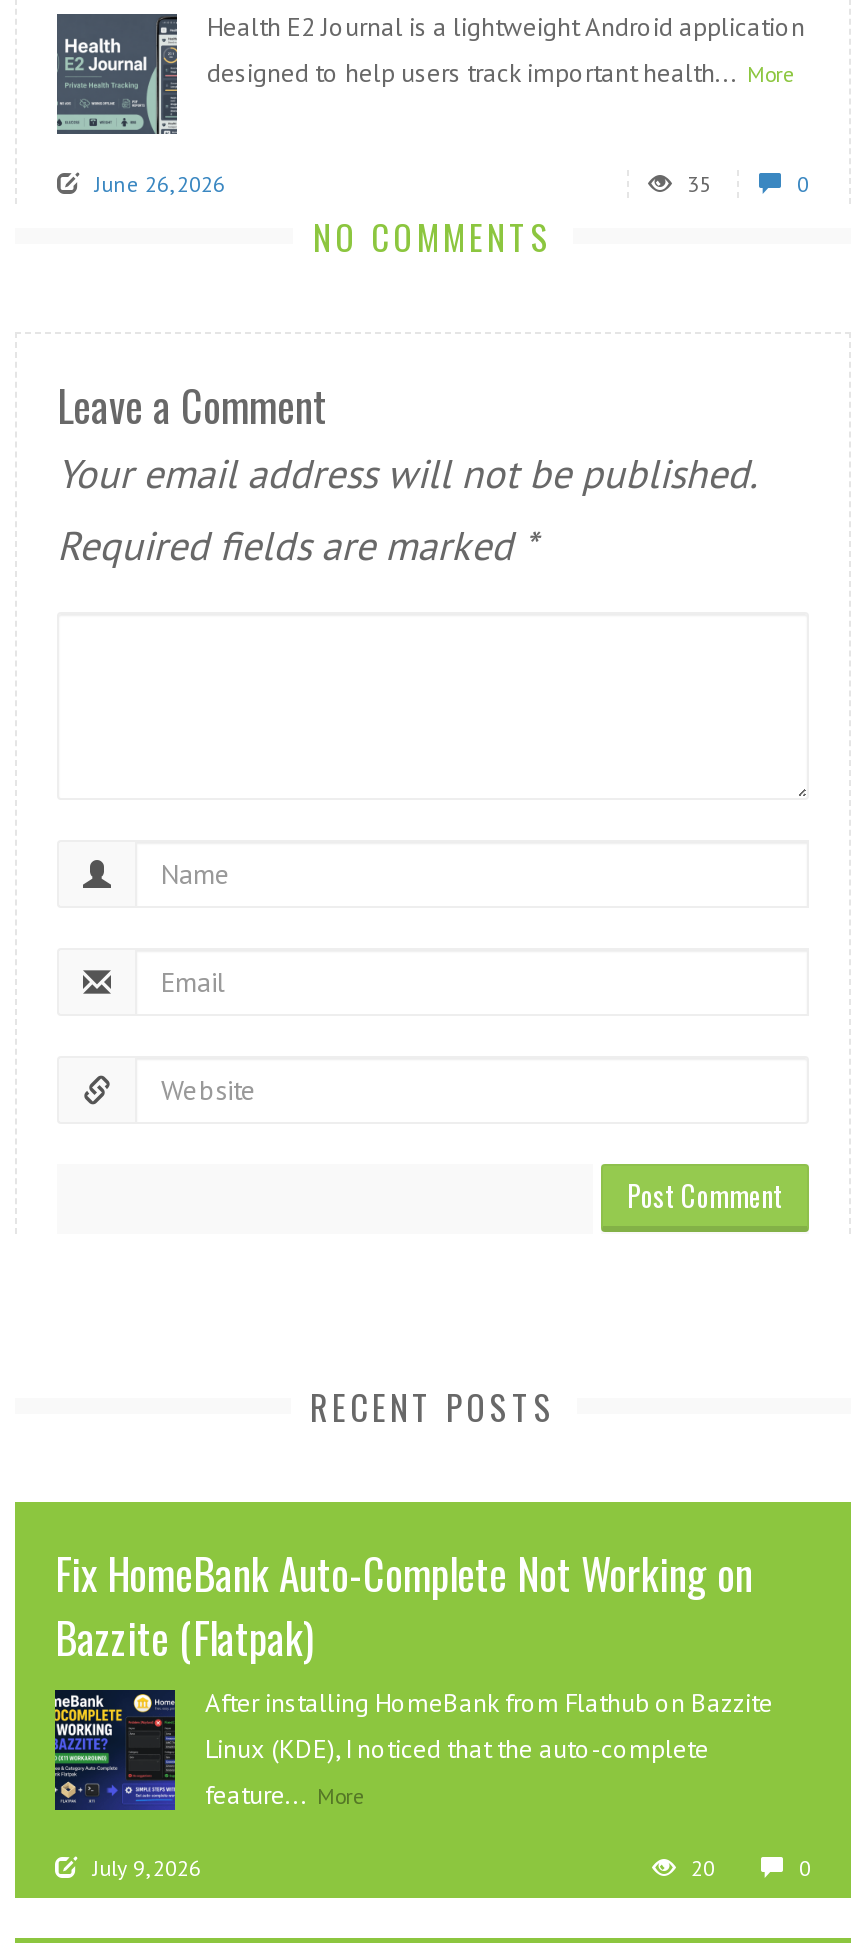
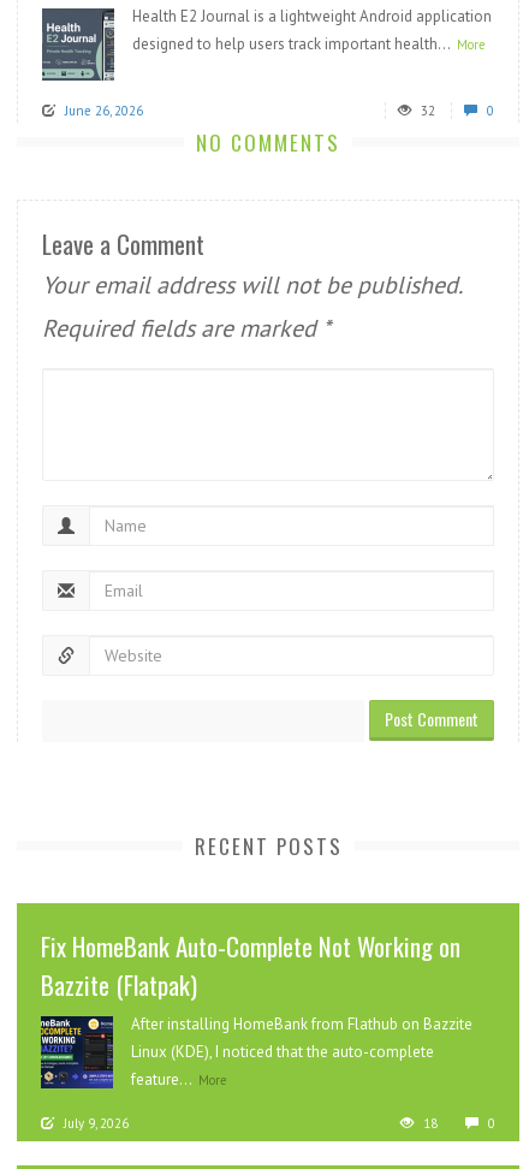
[681,170,717,198] 35 -> [417,102,439,119] 32
[685,1854,721,1882] 20 -> [420,1115,441,1132] 18

